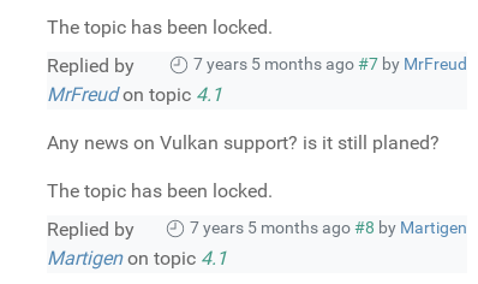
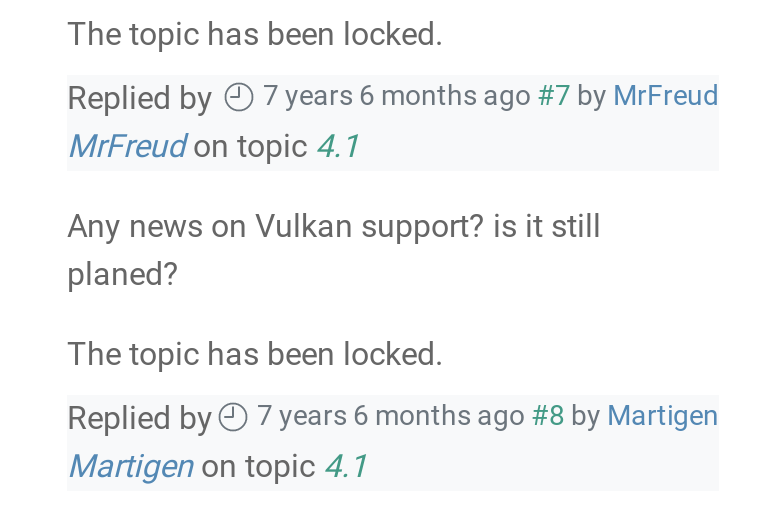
[193,54,467,73] 7 years 5 months ago #7 by MrFreud -> [263,79,719,111] 7 years 6 months ago #7 by MrFreud
[190,218,467,237] 7 years 5 months ago #8 by Martigen -> [257,399,719,431] 7 years 6 months ago #8 by Martigen

